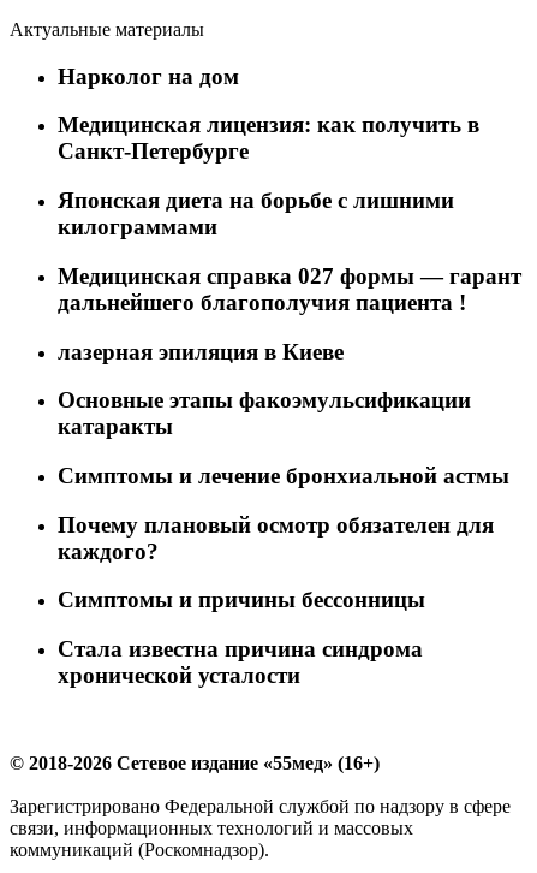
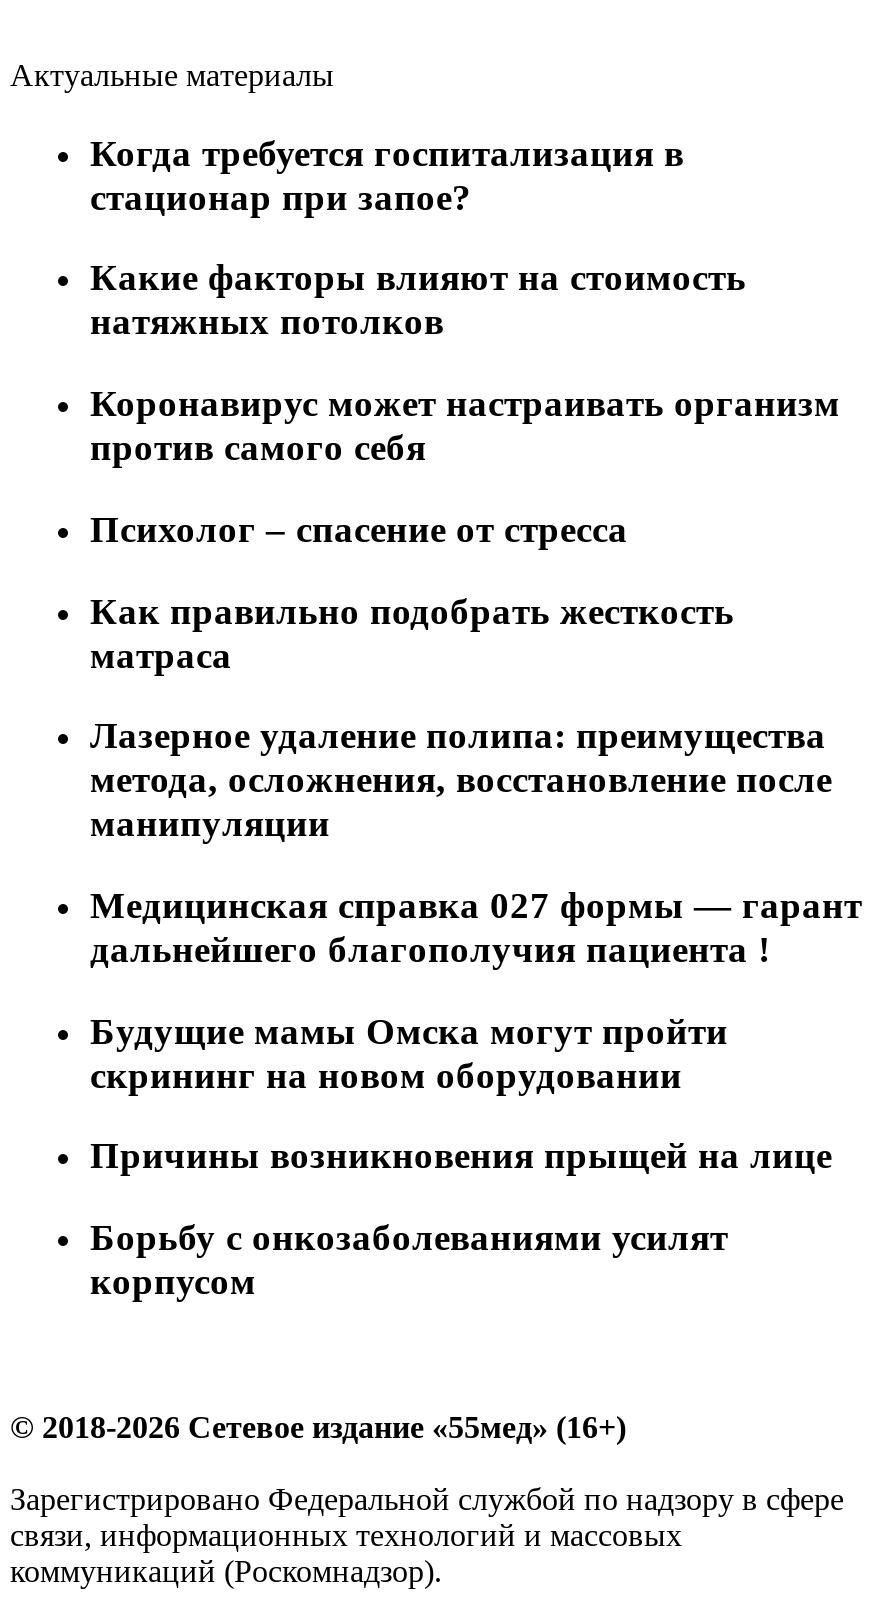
[58,63,479,239] Нарколог на дом | Медицинская лицензия: как получить в | Санкт-Петербурге | Японская диета на борьбе с лишними | килограммами -> [90,131,840,844] Когда требуется госпитализация в | стационар при запое? | Какие факторы влияют на стоимость | натяжных потолков | Коронавирус может настраивать организм | против самого себя | Психолог – спасение от стресса | Как правильно подобрать жесткость | матраса | Лазерное удаление полипа: преимущества | метода, осложнения, восстановление после | манипуляции
moved [58,263,521,315] -> [90,884,862,970]: Медицинская справка 027 формы — гарант | дальнейшего благополучия пациента !
[58,338,509,688] лазерная эпиляция в Киеве | Основные этапы факоэмульсификации | катаракты | Симптомы и лечение бронхиальной астмы | Почему плановый осмотр обязателен для | каждого? | Симптомы и причины бессонницы | Стала известна причина синдрома | хронической усталости -> [90,1009,832,1302] Будущие мамы Омска могут пройти | скрининг на новом оборудовании | Причины возникновения прыщей на лице | Борьбу с онкозаболеваниями усилят | корпусом

